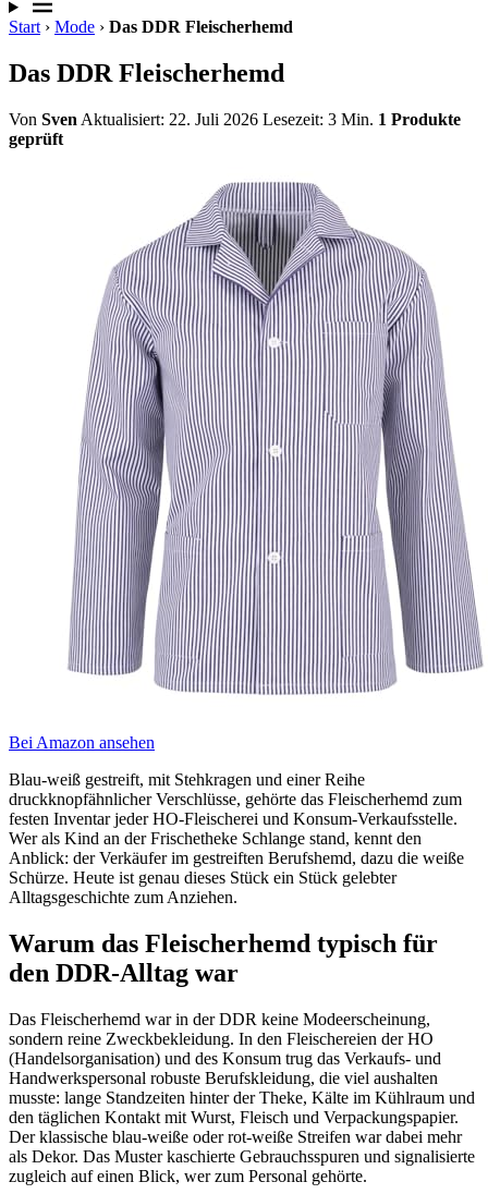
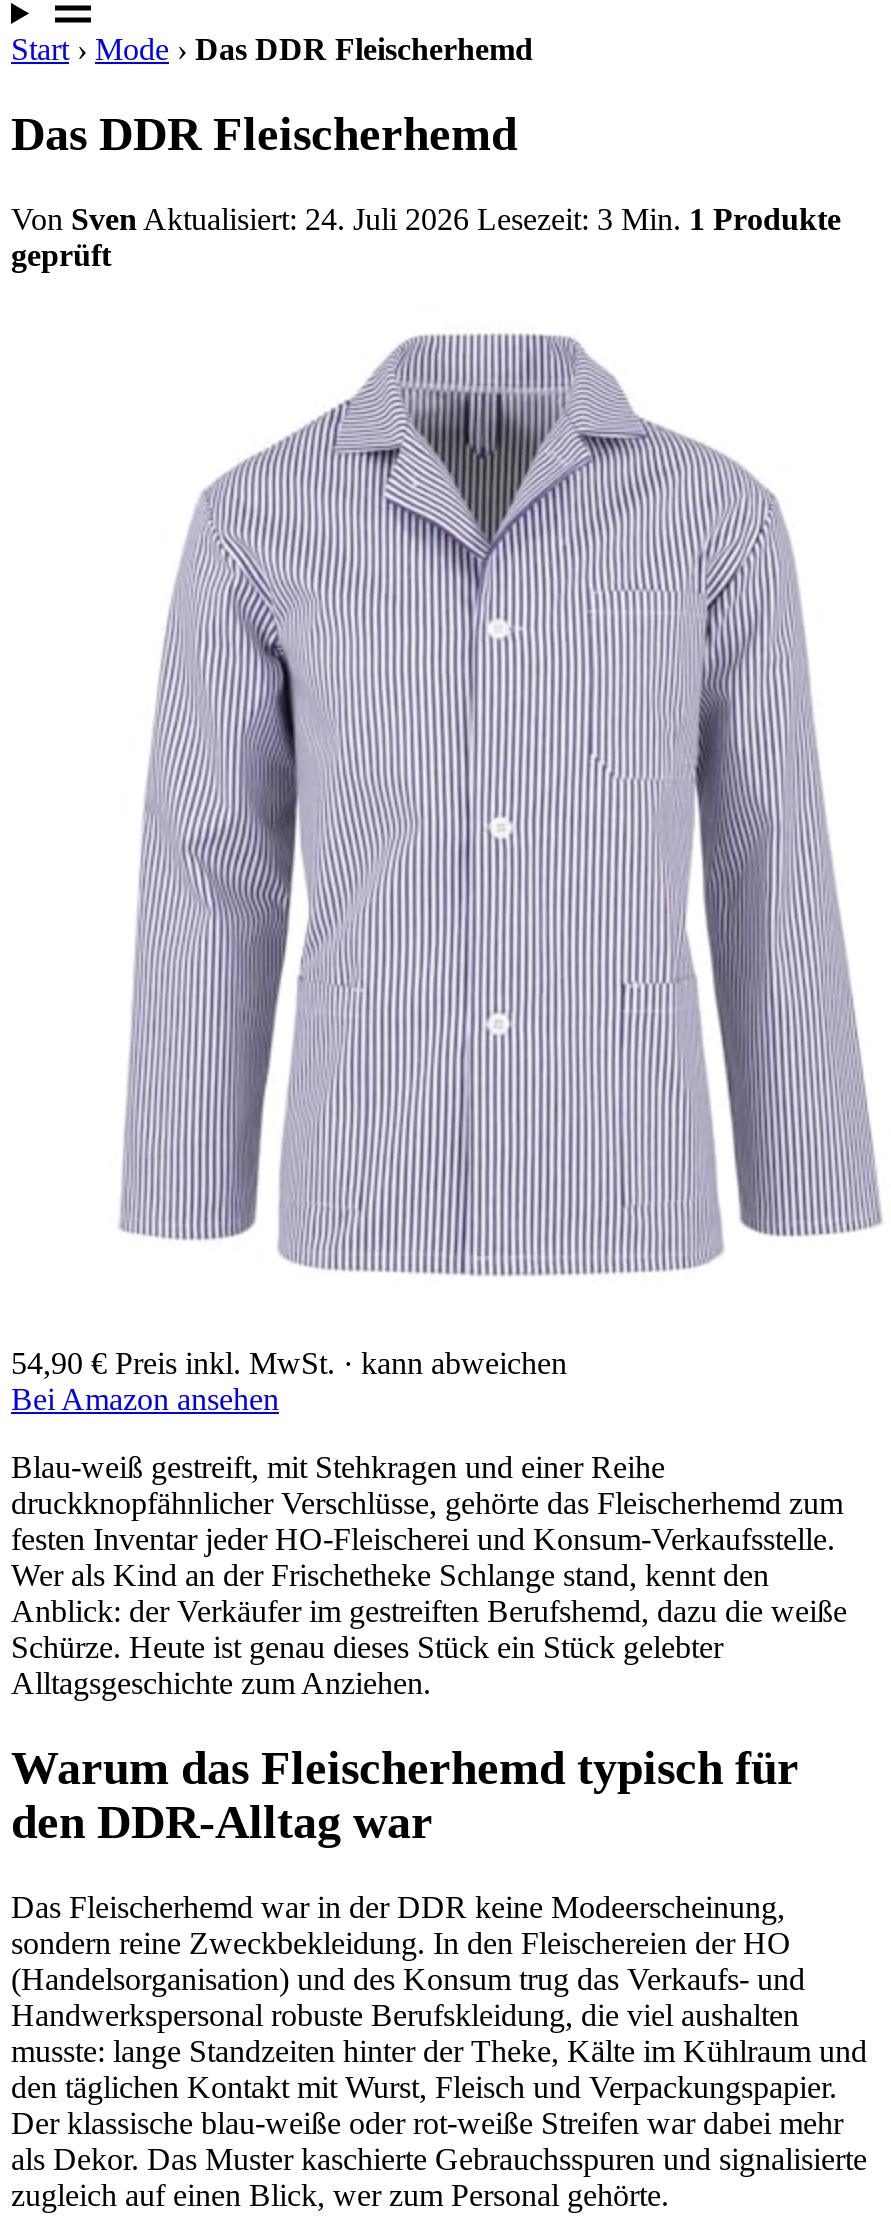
[9,110,461,128] Von Sven Aktualisiert: 22. Juli 2026 Lesezeit: 3 Min. 1 Produkte -> [11,202,841,236] Von Sven Aktualisiert: 24. Juli 2026 Lesezeit: 3 Min. 1 Produkte
none -> [11,1346,567,1380] 54,90 €Preis inkl. MwSt. · kann abweichen

